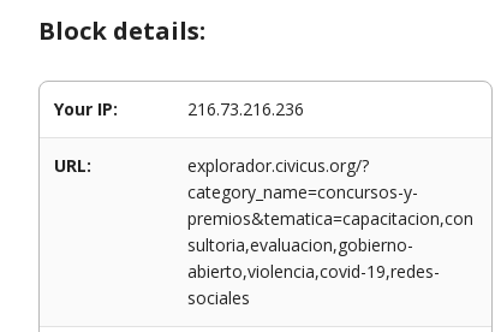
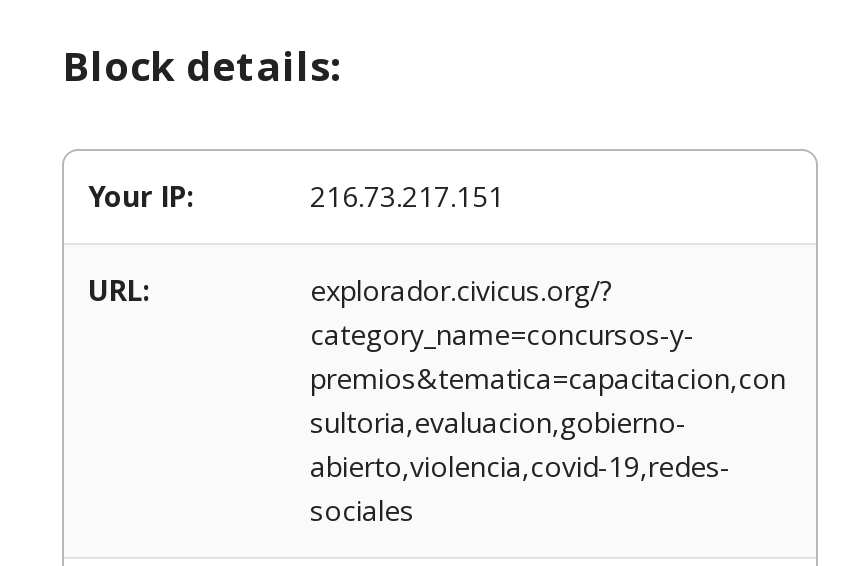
[187,97,304,120] 216.73.216.236 -> [310,177,504,215] 216.73.217.151

